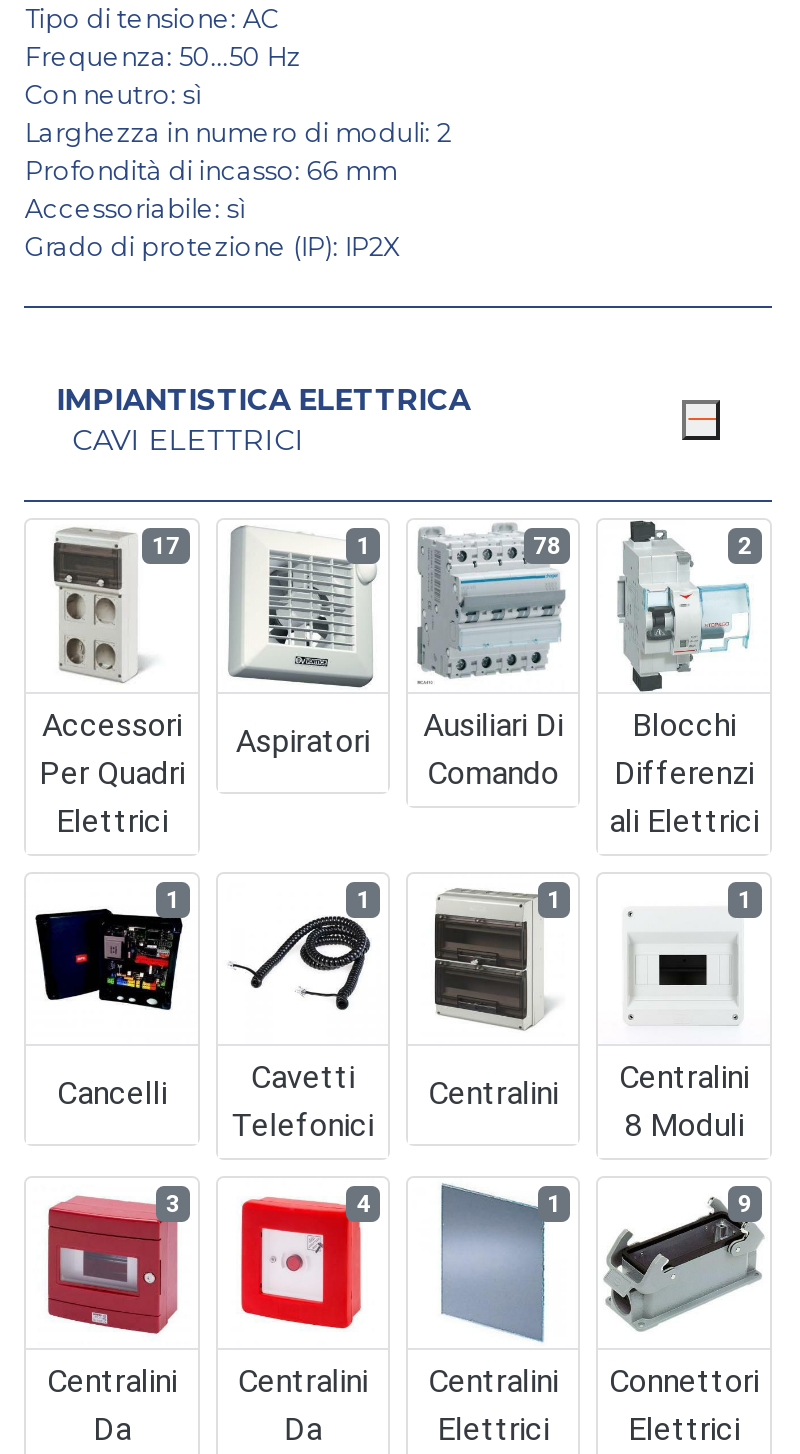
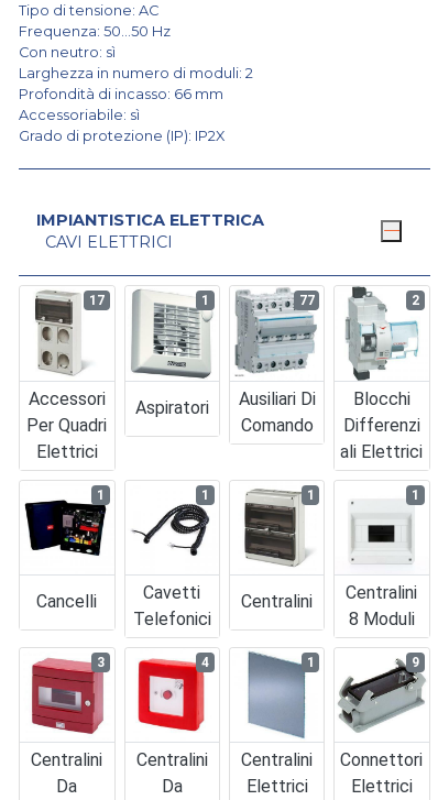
[533,532,561,560] 78 -> [299,293,314,308] 77

